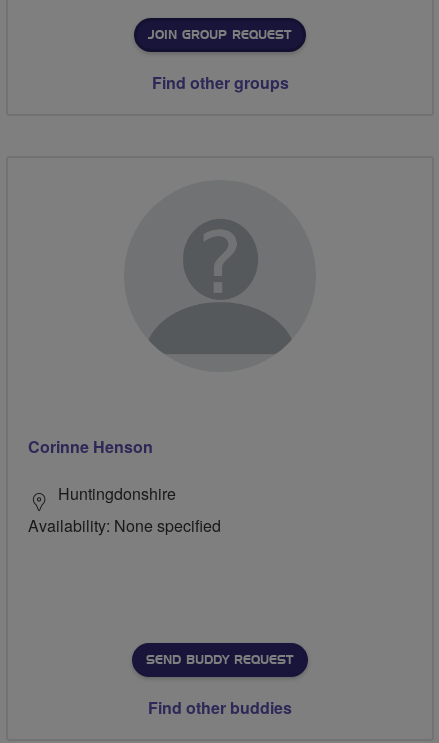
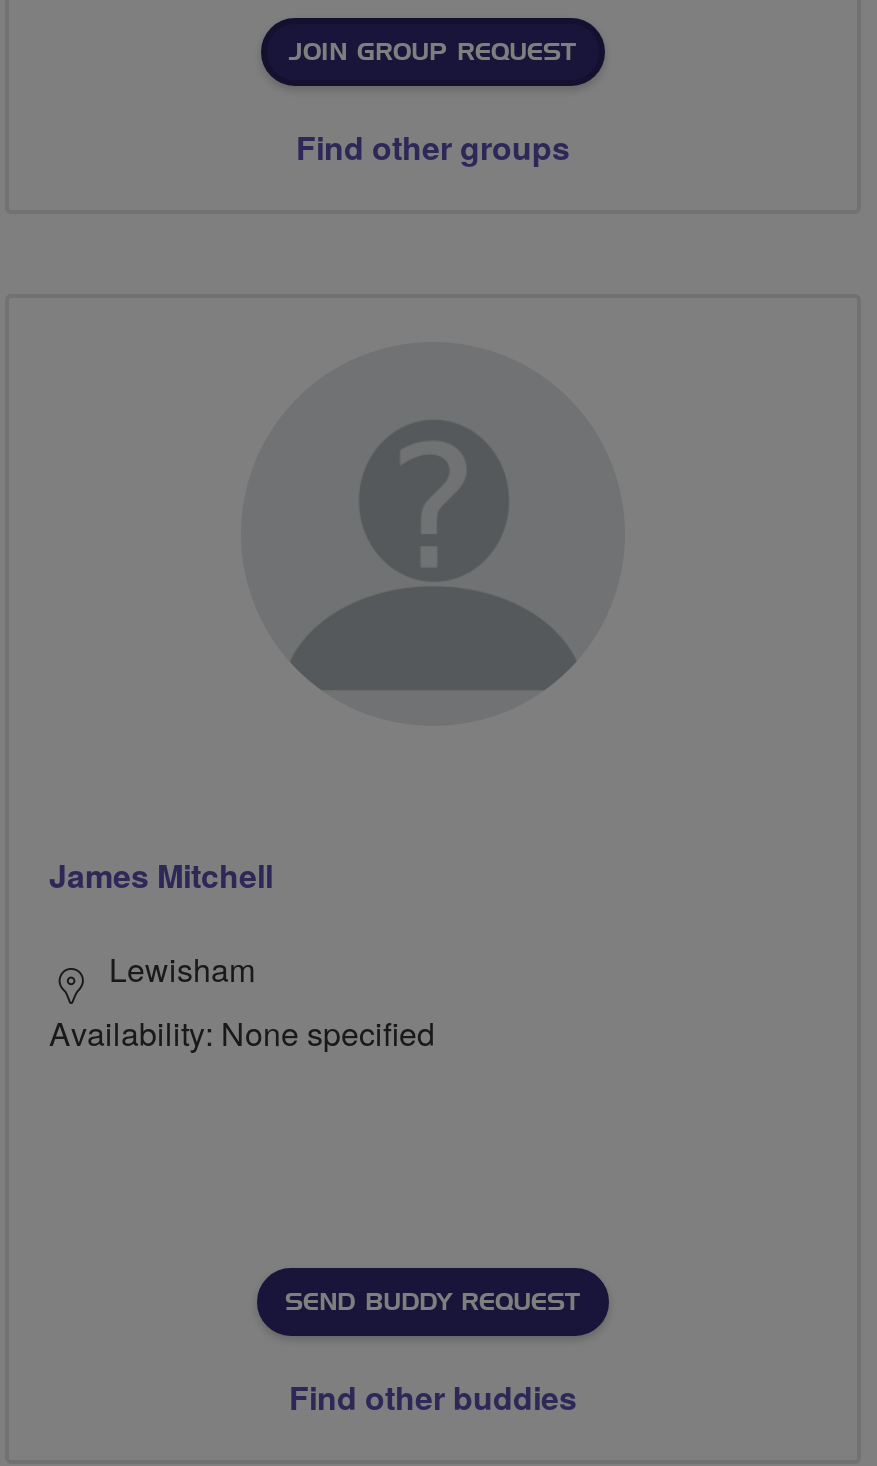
[28,435,153,458] Corinne Henson -> [49,852,273,898] James Mitchell
[58,482,176,505] Huntingdonshire -> [109,946,255,992] Lewisham

